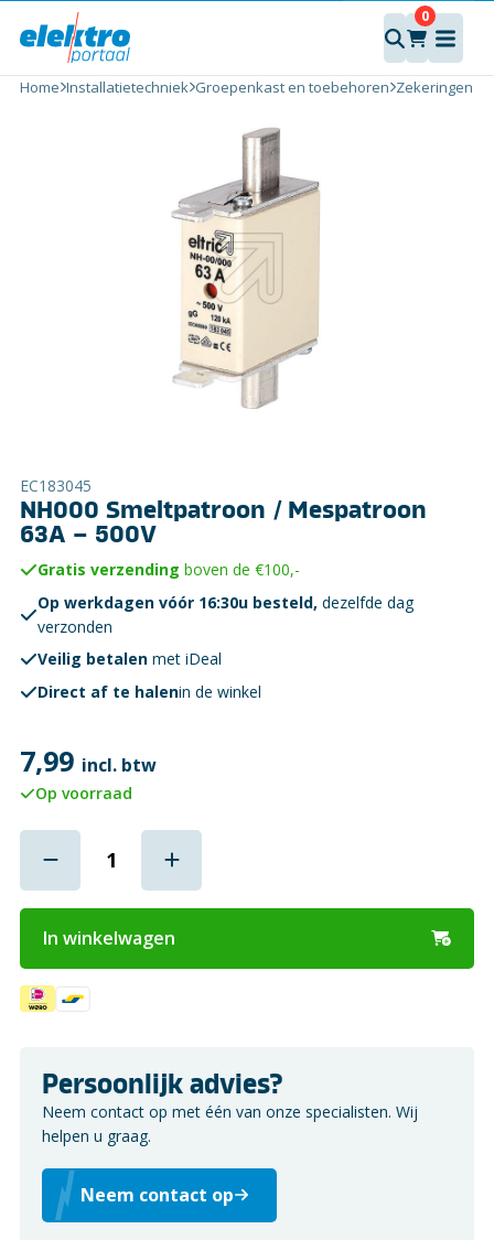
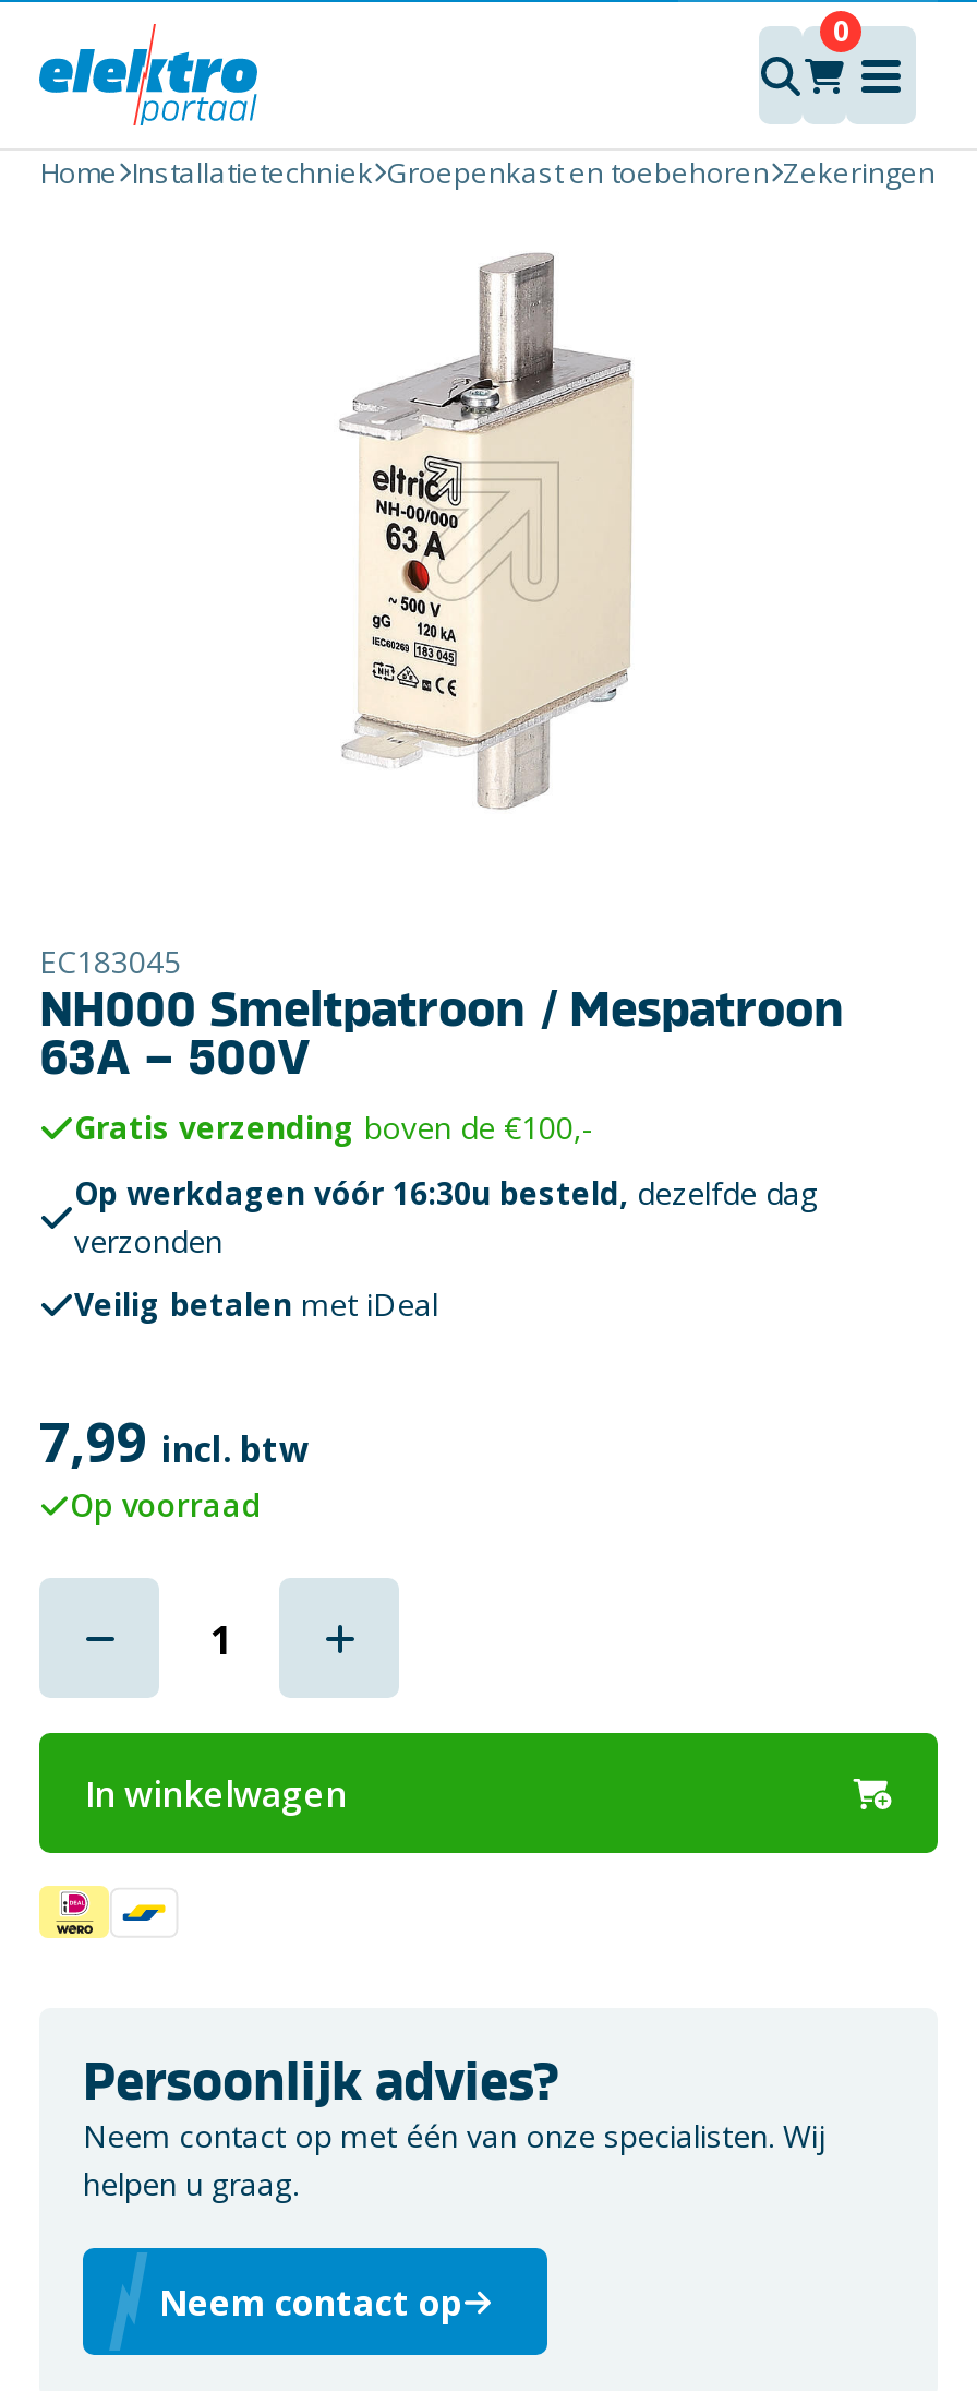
[37,681,261,702] Direct af te halenin de winkel -> none

